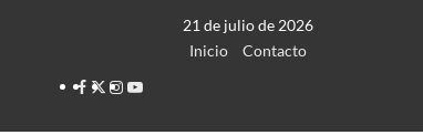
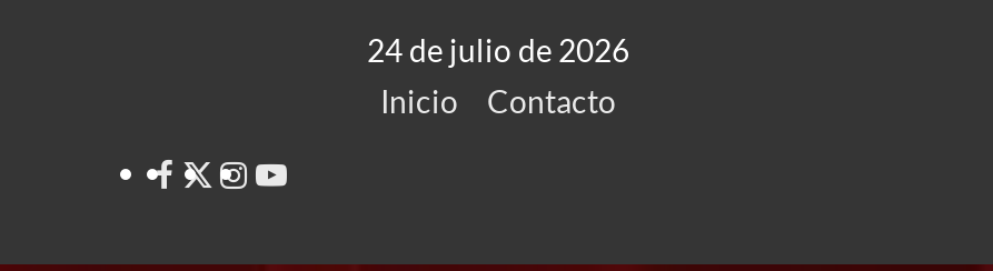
[183,15,313,34] 21 de julio de 2026 -> [367,31,629,69] 24 de julio de 2026

